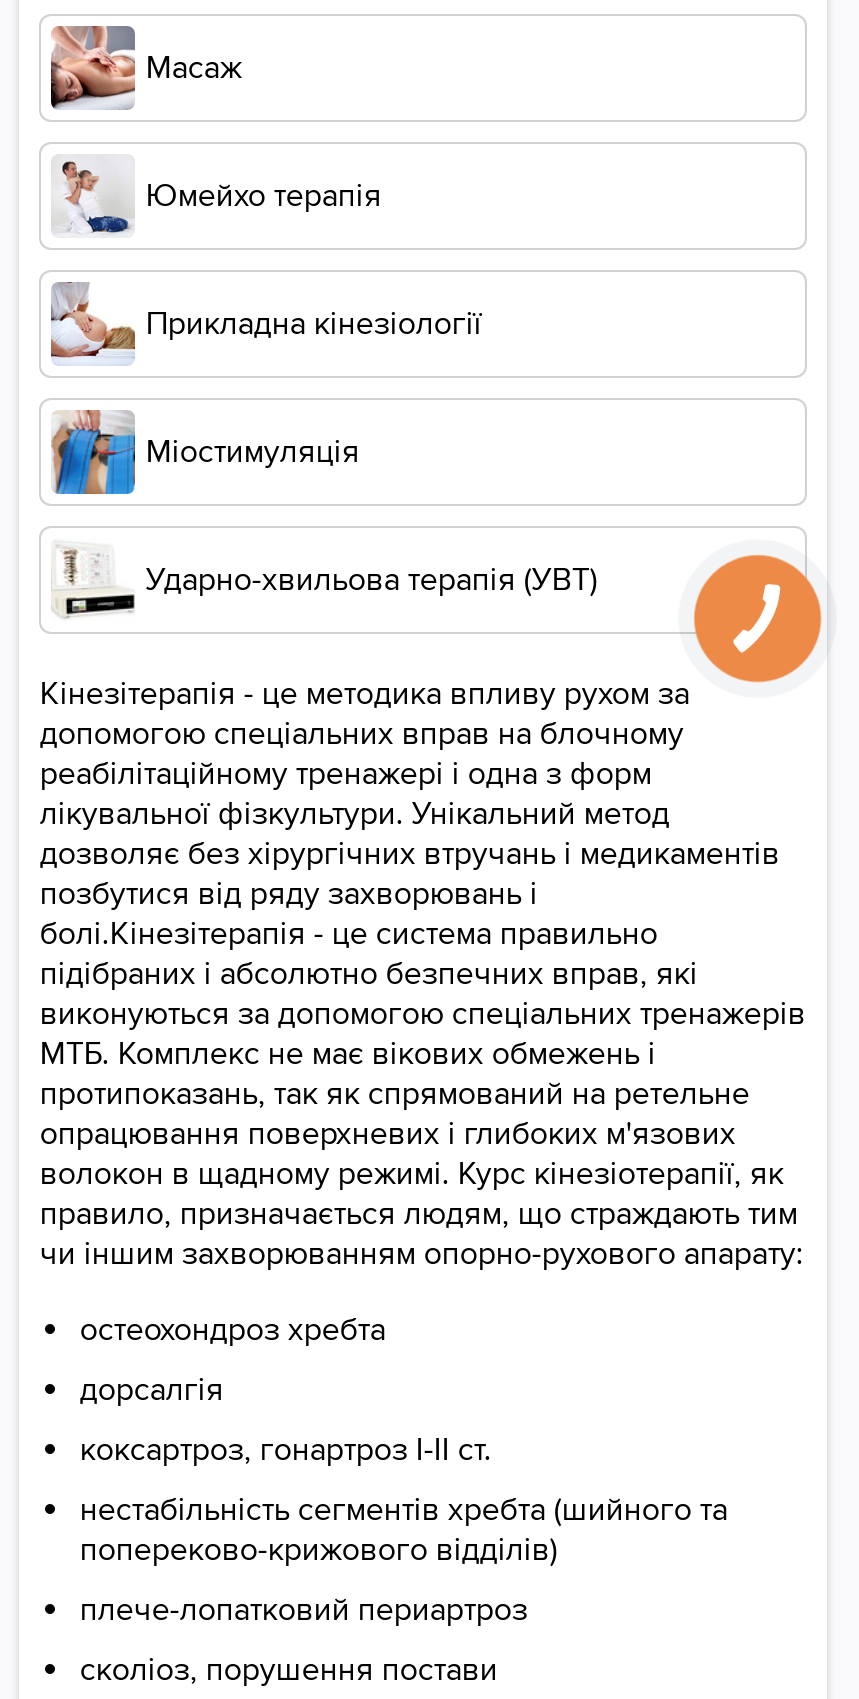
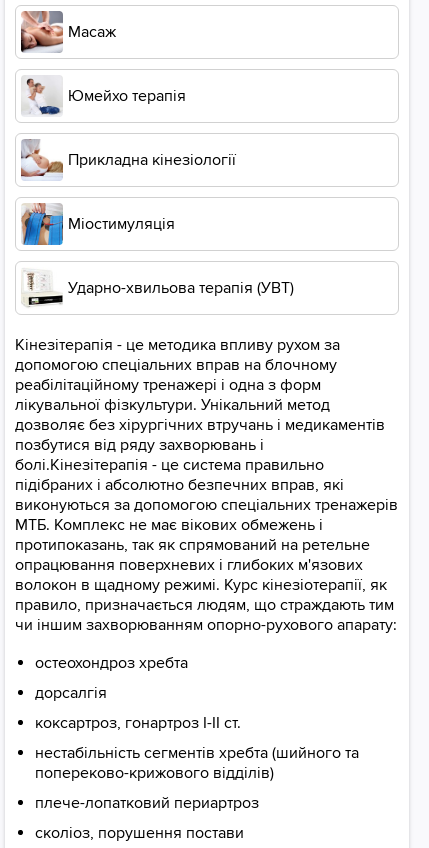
[691,552,825,686] [image] -> none

